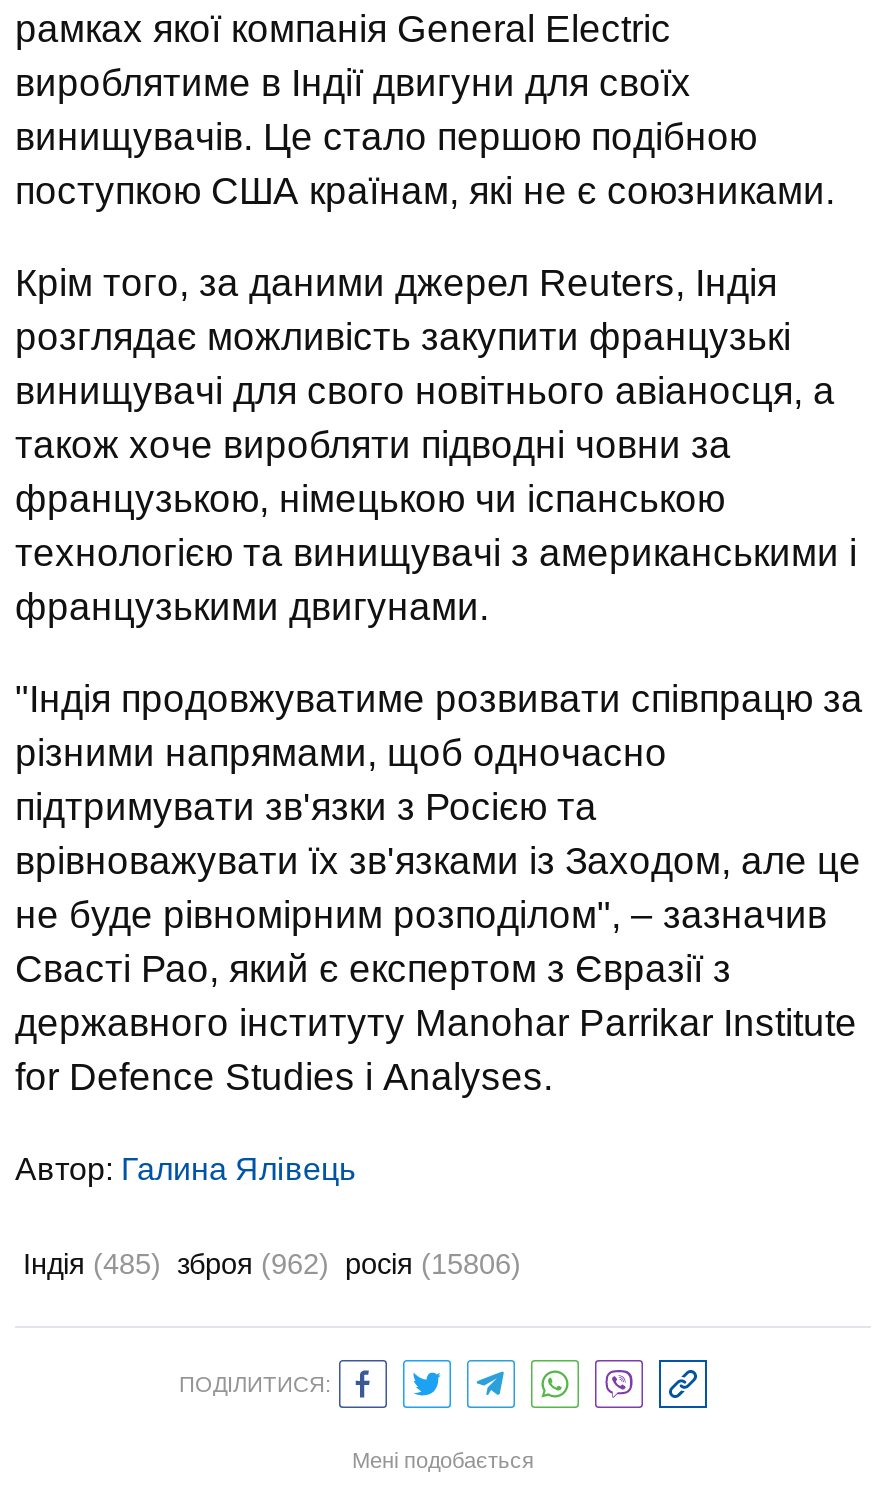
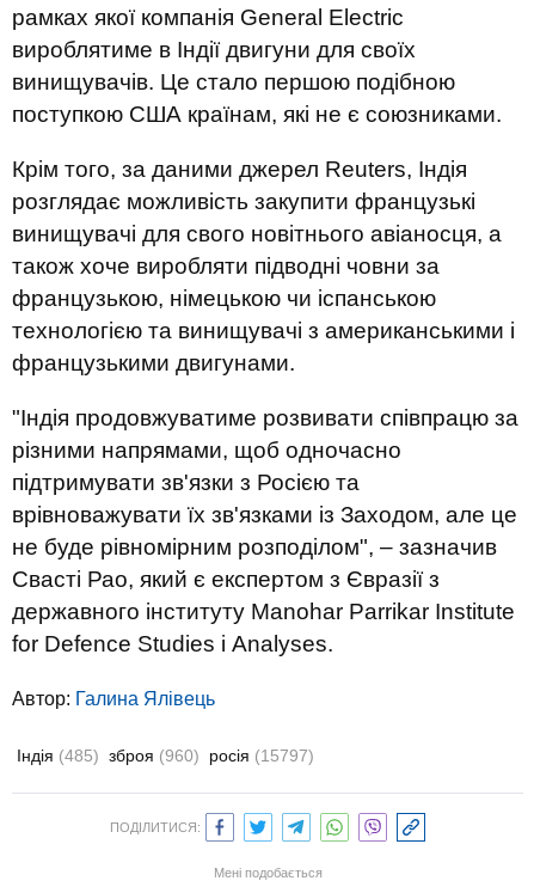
[23,1248,521,1280] Індія (485) зброя (962) росія (15806) -> [17,746,314,765] Індія (485) зброя (960) росія (15797)

